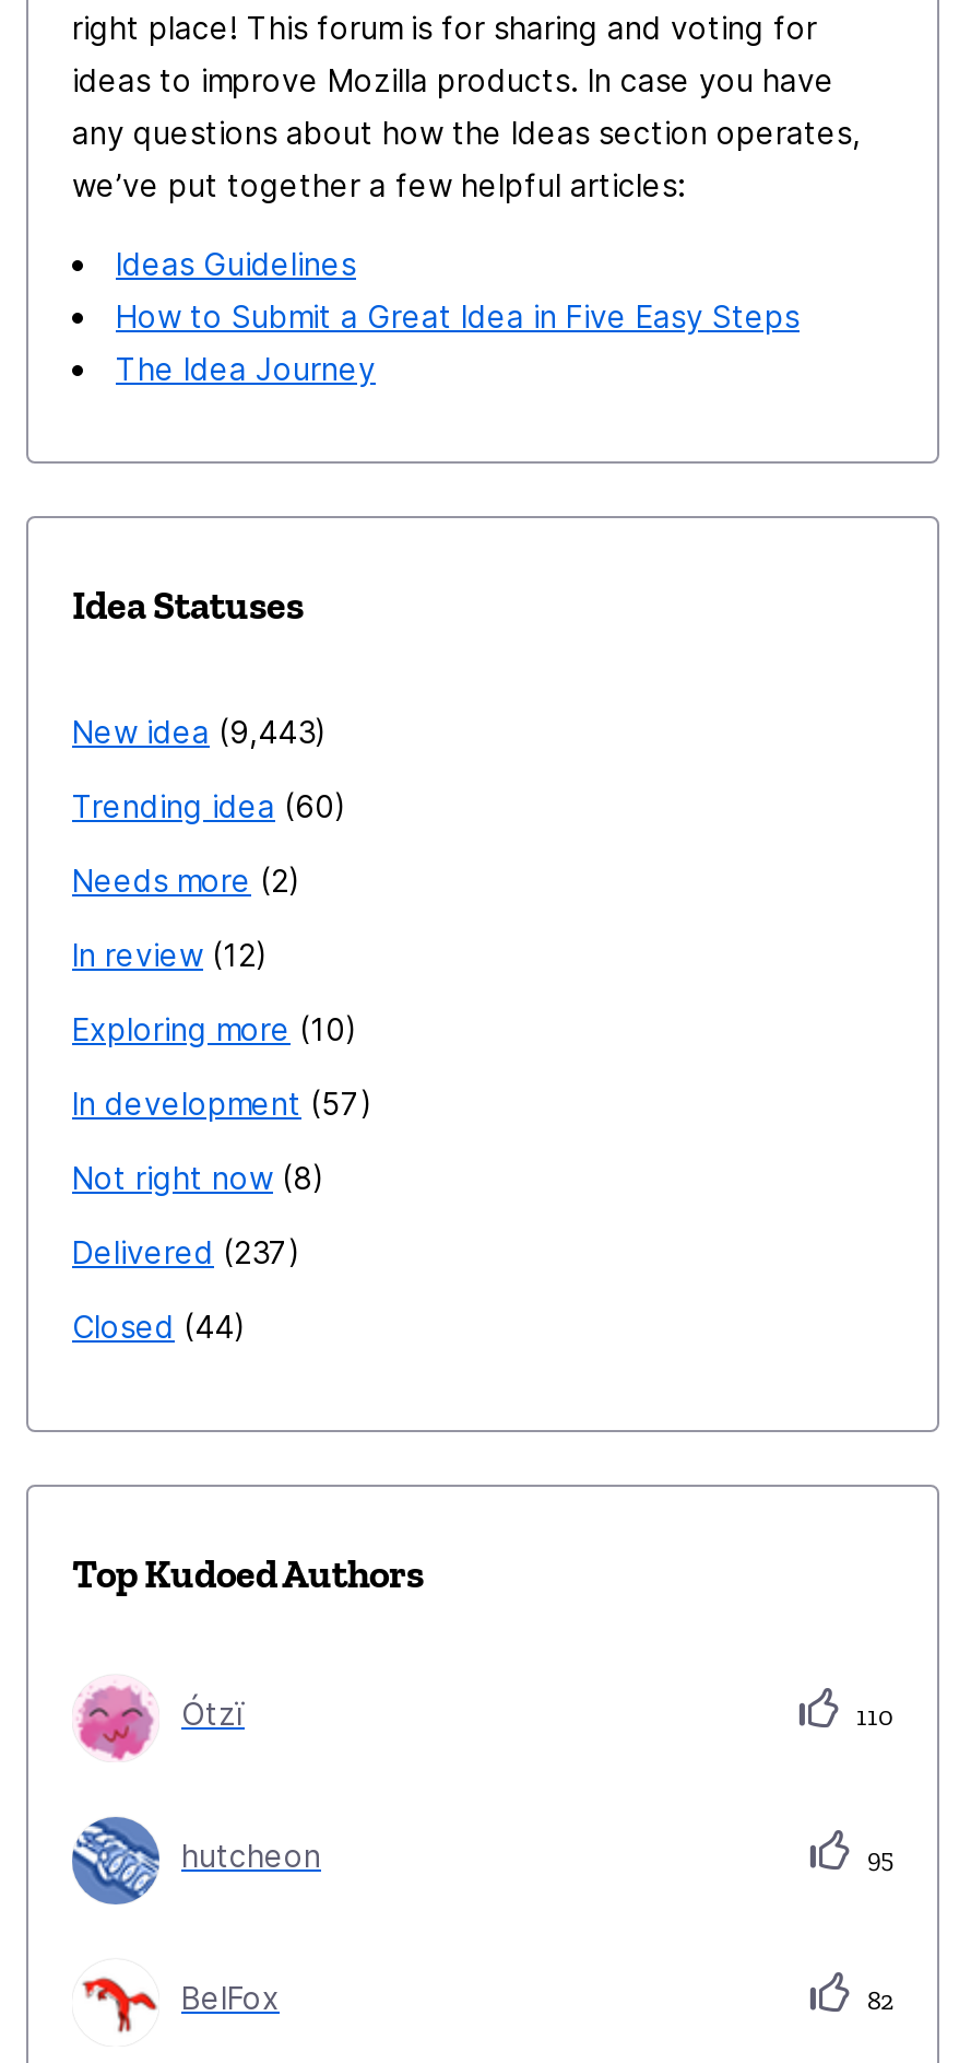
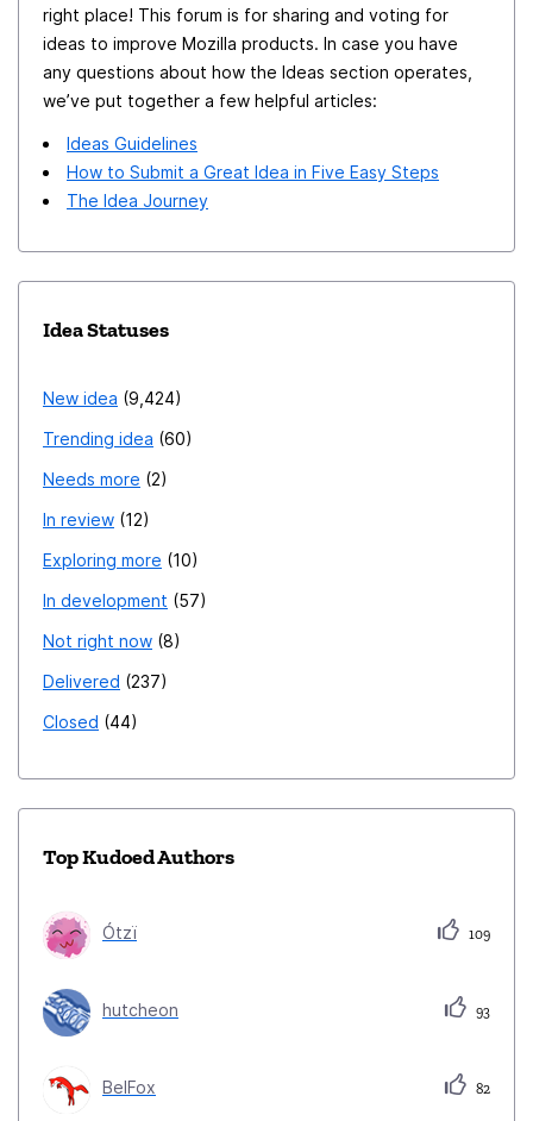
[72,713,315,750] New idea 9,443 -> [43,388,175,408] New idea 9,424
[850,1701,893,1732] 110 -> [465,926,490,942] 109
[861,1843,893,1874] 95 -> [472,1003,490,1020] 93

